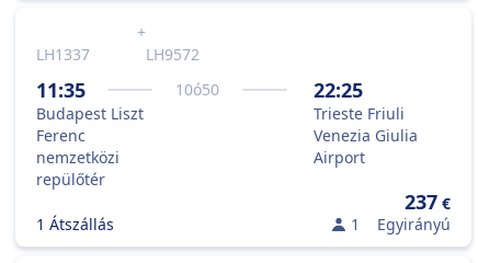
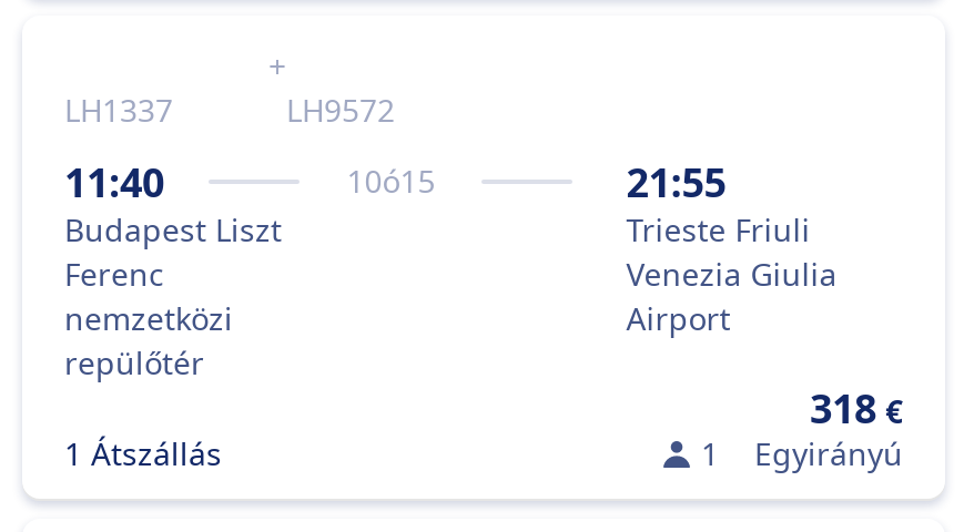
[36,77,86,103] 11:35 -> [64,155,164,208] 11:40
[176,79,219,100] 10ó50 -> [347,160,435,202] 10ó15
[314,77,363,103] 22:25 -> [626,155,726,208] 21:55
[405,188,451,215] 237 € -> [810,381,903,434] 318 €

